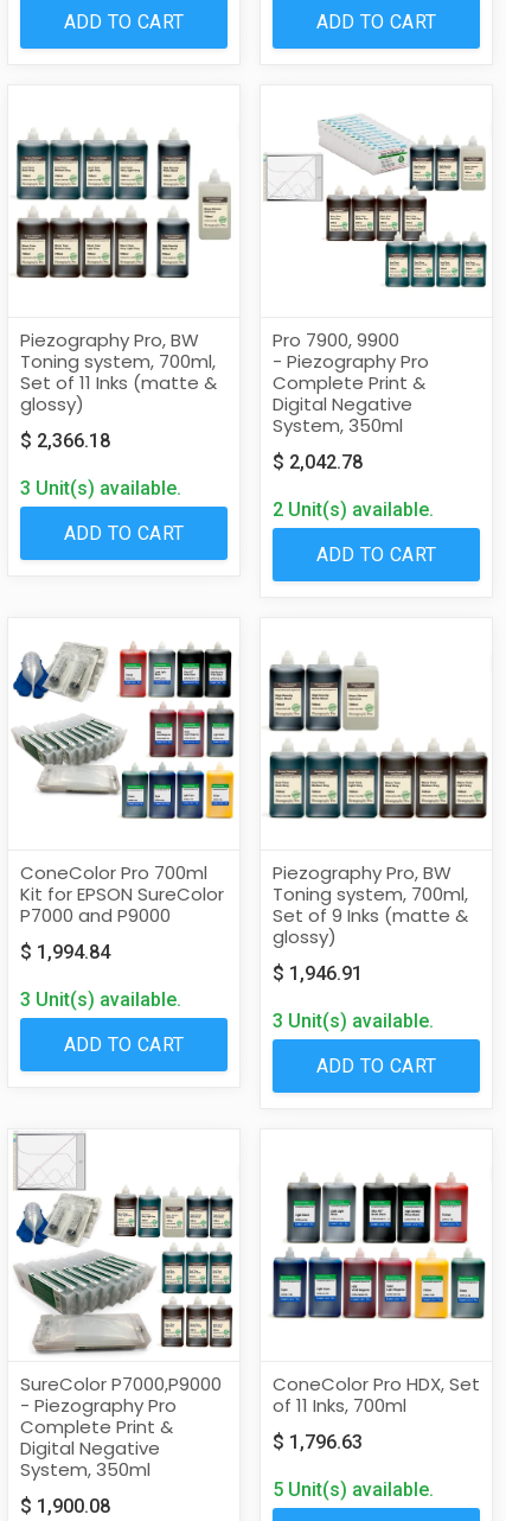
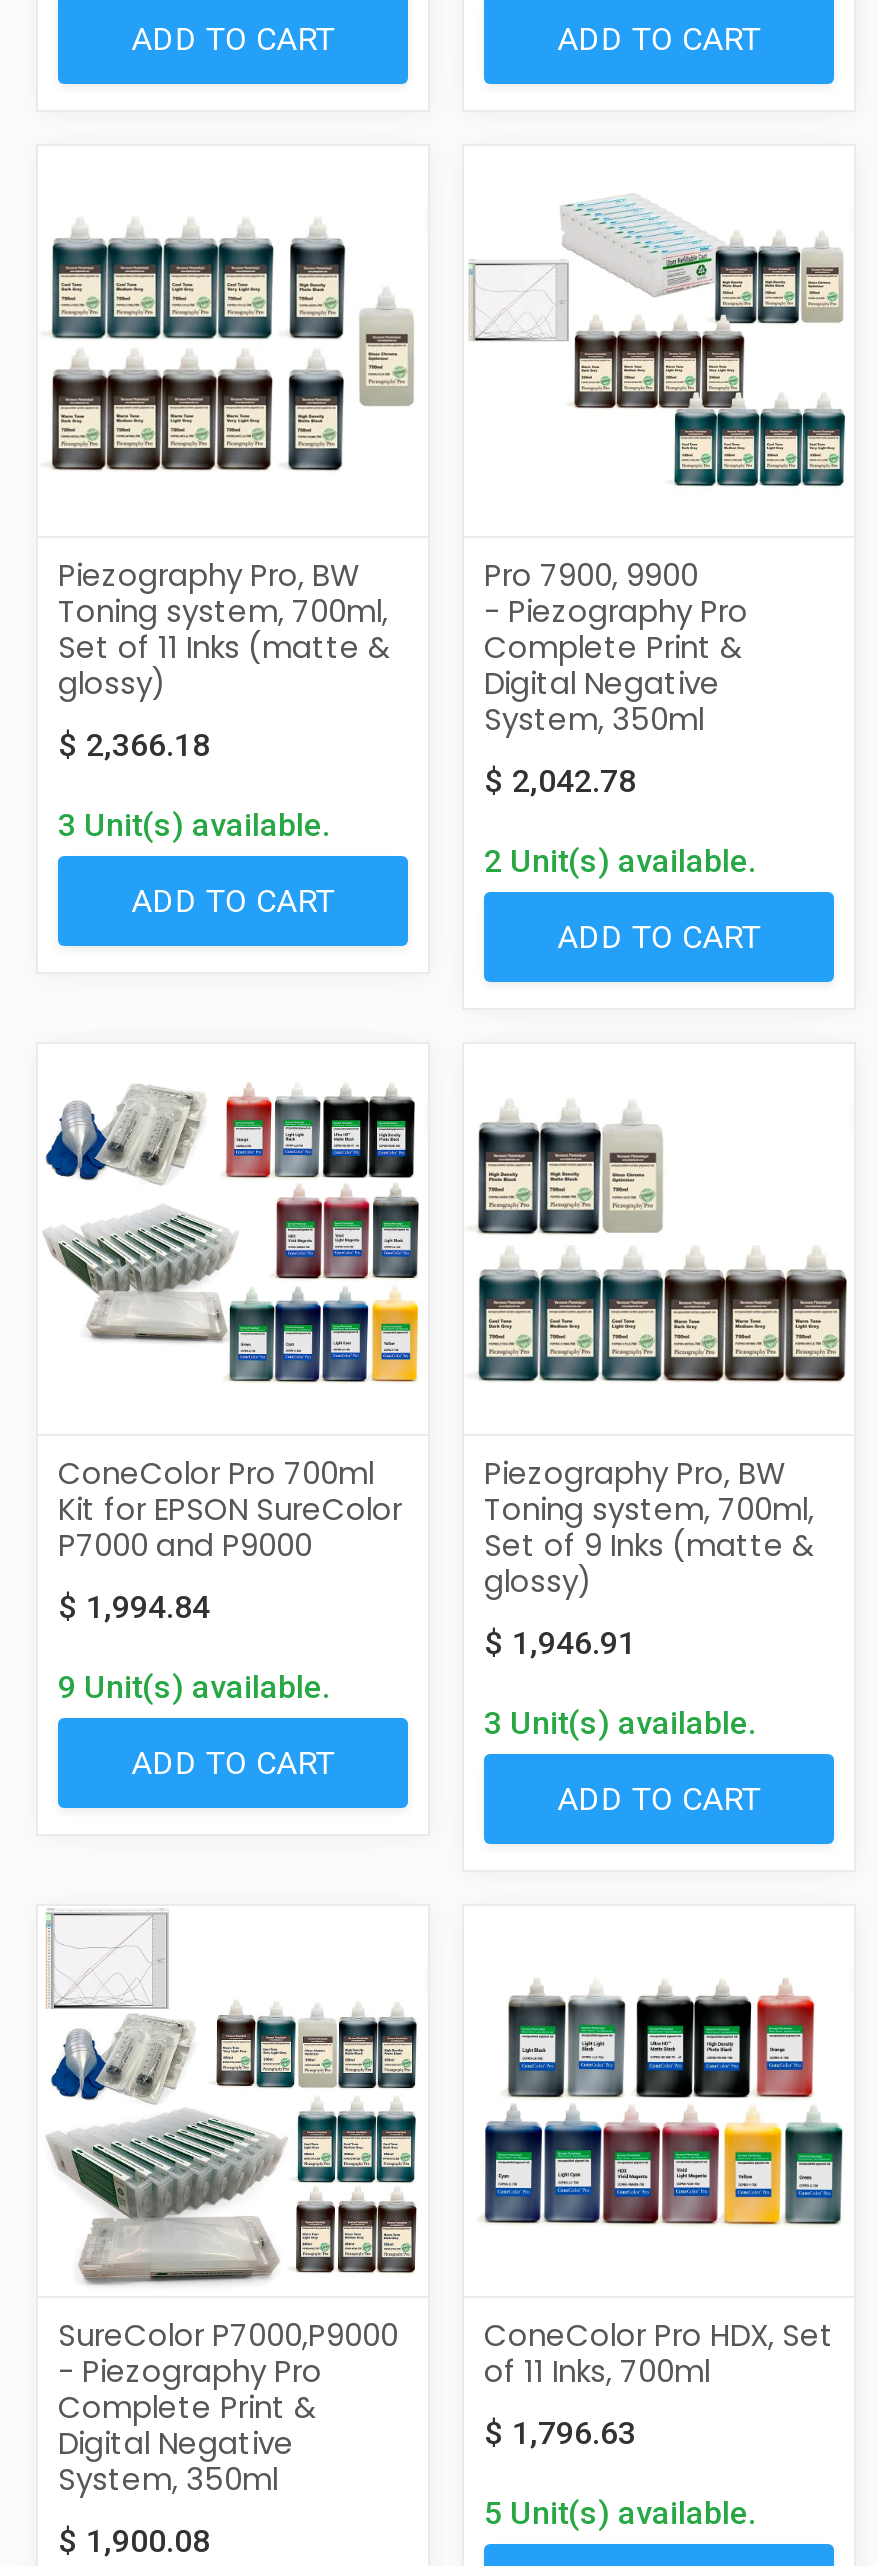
[20,988,181,1011] 3 Unit(s) available. -> [58,1668,330,1706] 9 Unit(s) available.

